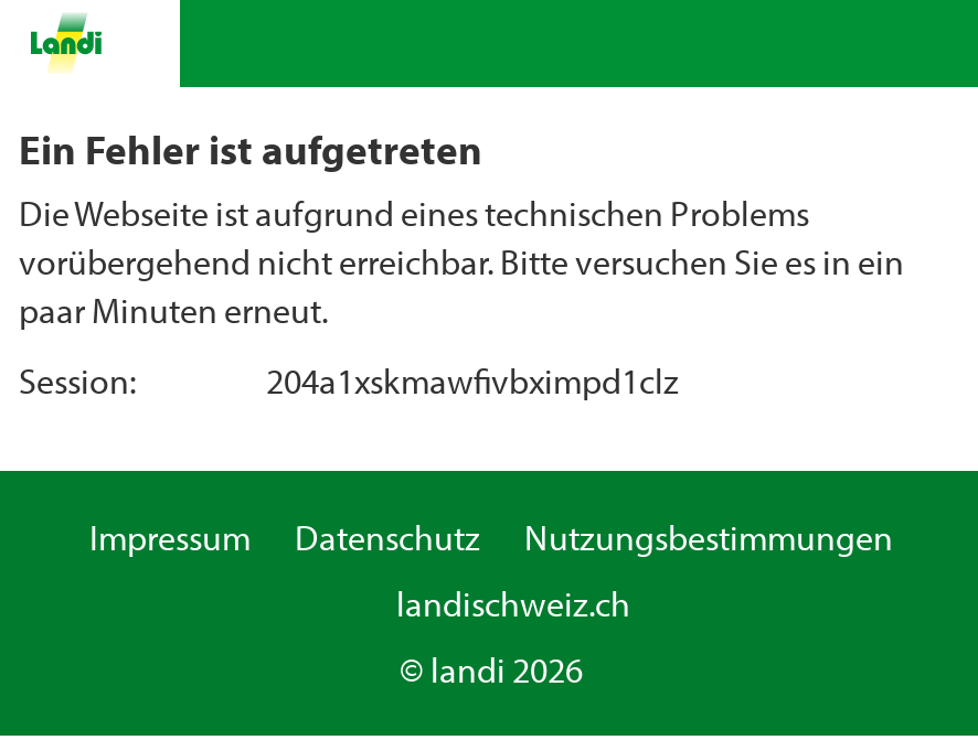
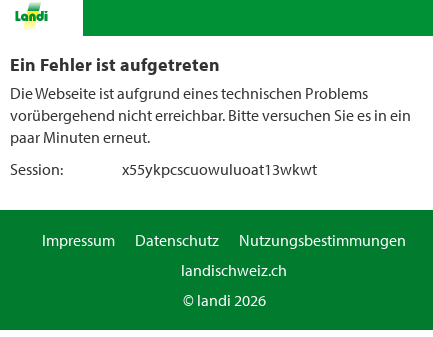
[266,358,679,403] 204a1xskmawfivbximpd1clz -> [122,159,317,179] x55ykpcscuowuluoat13wkwt

